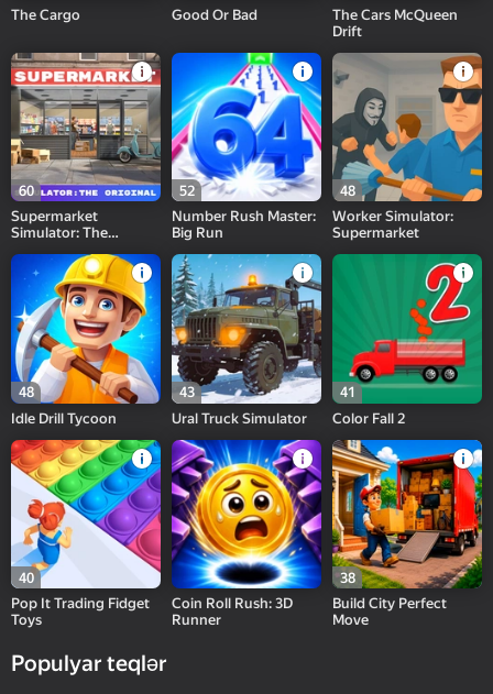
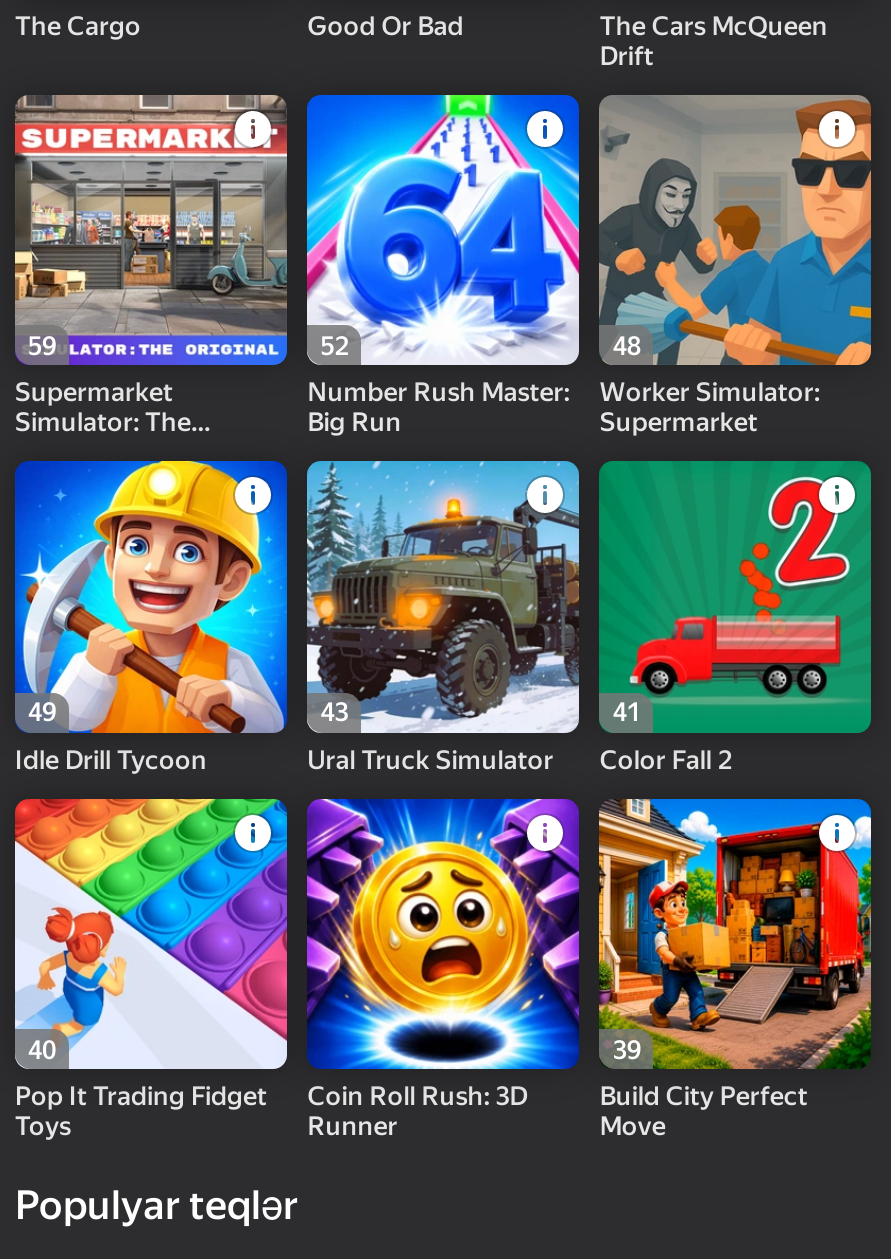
[18,182,34,199] 60 -> [28,330,56,360] 59
[18,384,34,400] 48 -> [28,697,56,727] 49
[340,569,355,586] 38 -> [613,1034,641,1064] 39

